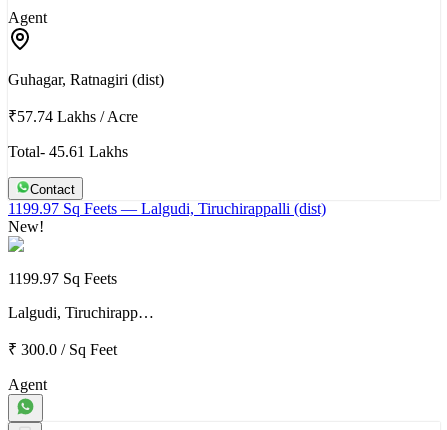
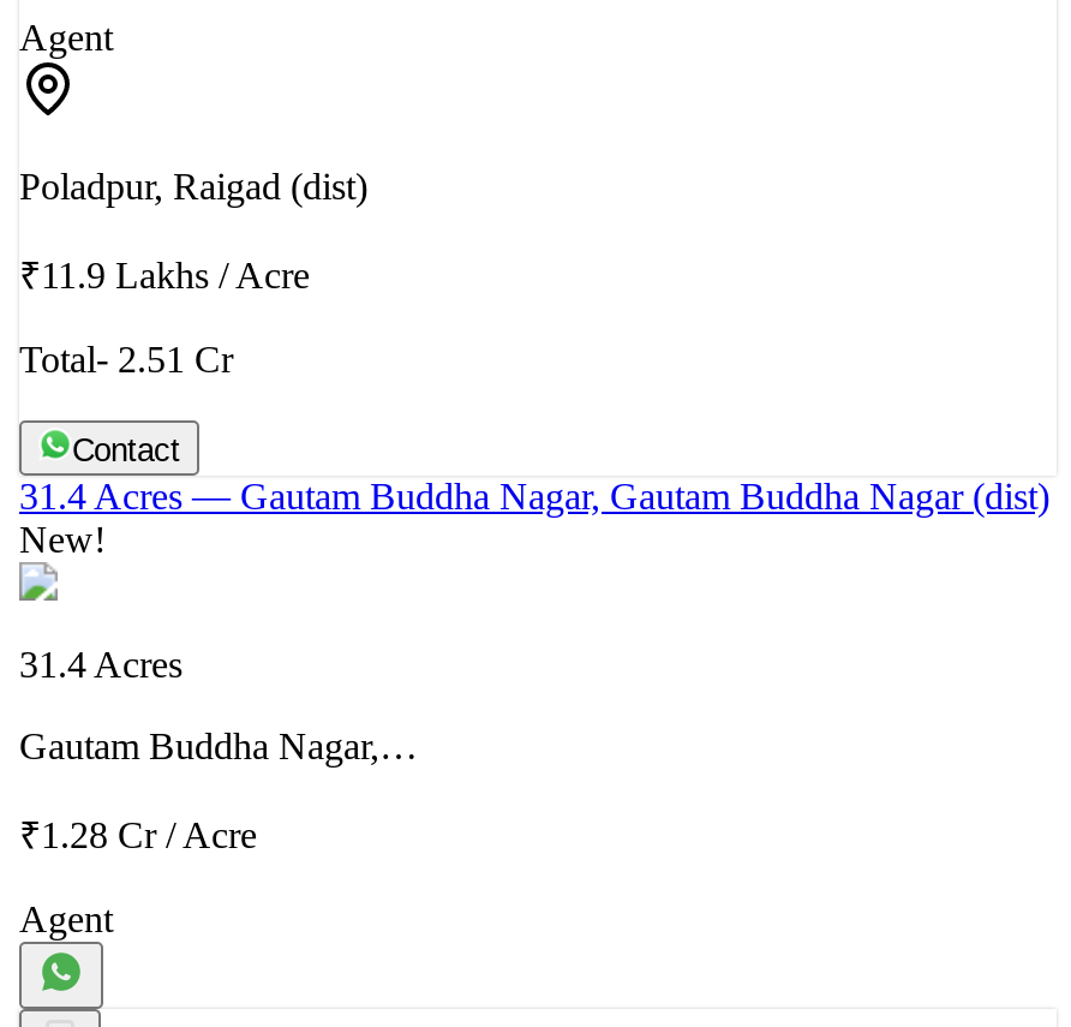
[8,71,164,88] Guhagar, Ratnagiri (dist) -> [19,167,367,208] Poladpur, Raigad (dist)
[8,108,138,125] ₹57.74 Lakhs / Acre -> [19,256,310,296] ₹11.9 Lakhs / Acre
[8,143,128,160] Total- 45.61 Lakhs -> [19,340,233,381] Total- 2.51 Cr
[8,200,326,217] 1199.97 Sq Feets— Lalgudi, Tiruchirappalli (dist) -> [19,477,1049,517] 31.4 Acres— Gautam Buddha Nagar, Gautam Buddha Nagar (dist)
[8,270,117,287] 1199.97 Sq Feets -> [19,645,183,686] 31.4 Acres
[8,304,154,321] Lalgudi, Tiruchirapp… -> [19,726,418,767] Gautam Buddha Nagar,…
[8,341,117,358] ₹ 300.0 / Sq Feet -> [19,815,257,856] ₹1.28 Cr / Acre

